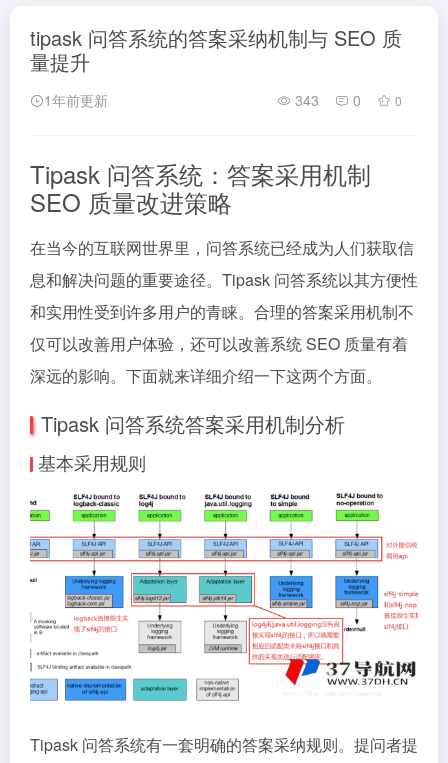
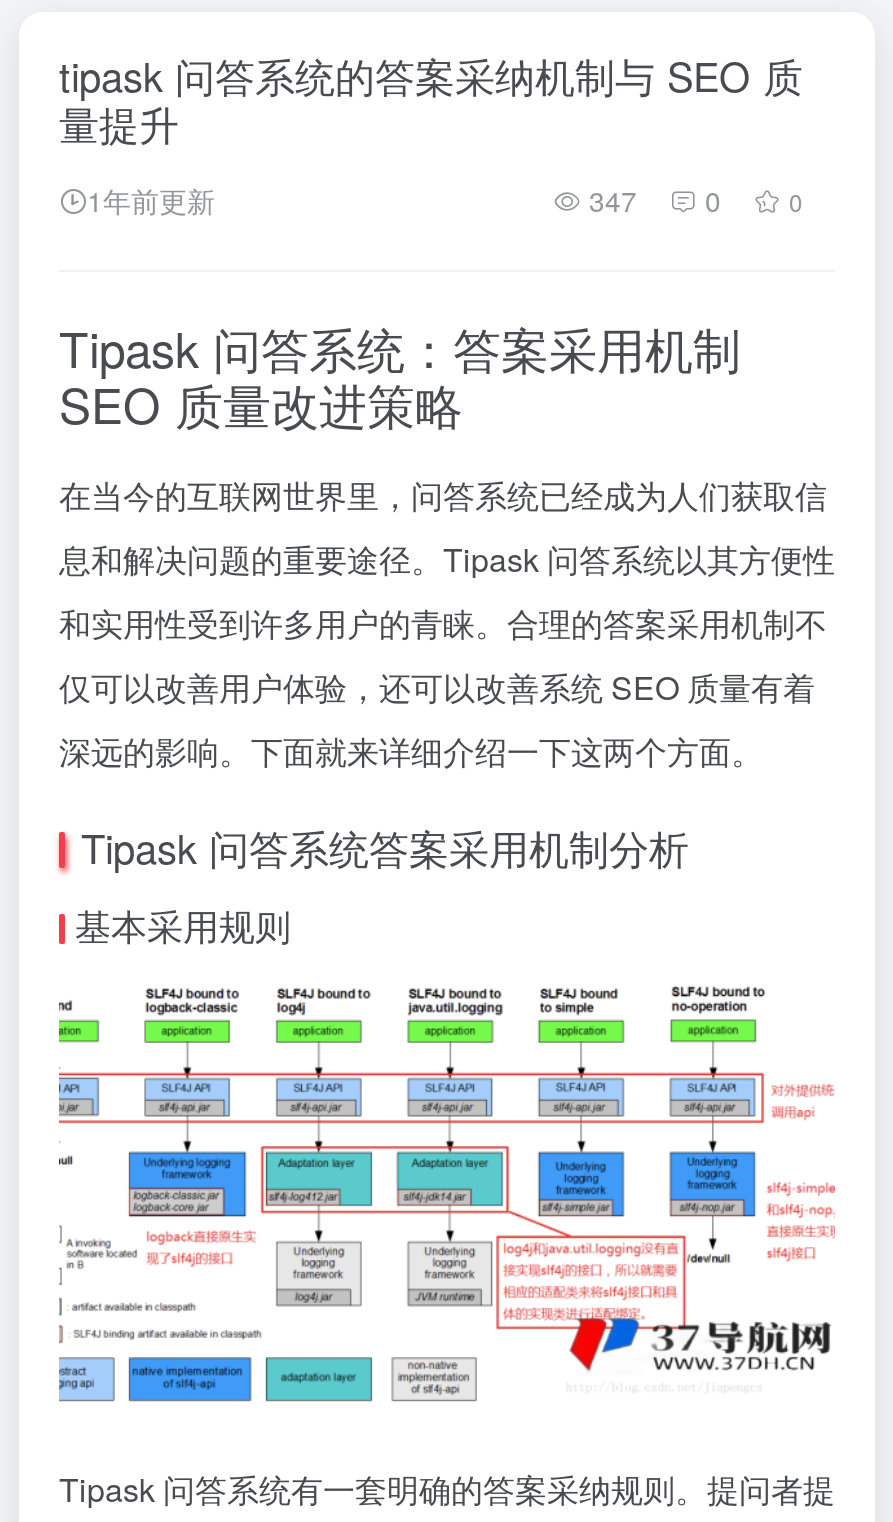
[291,90,402,110] 343 0 0 -> [581,180,803,220] 347 0 0

